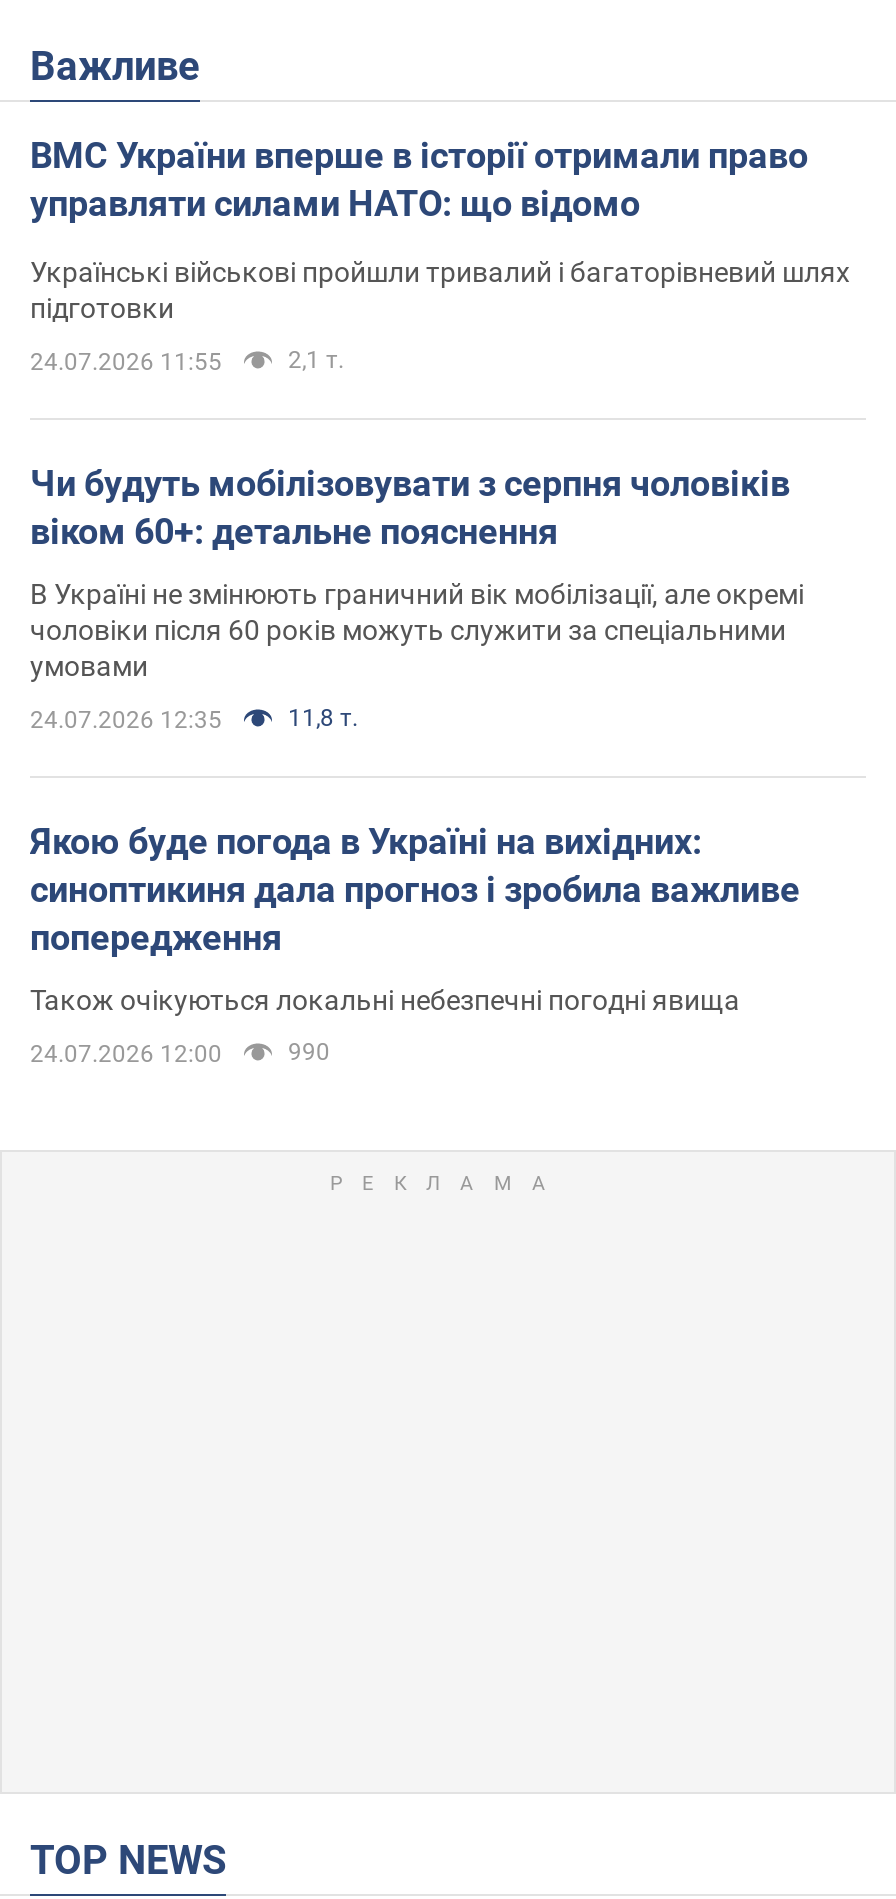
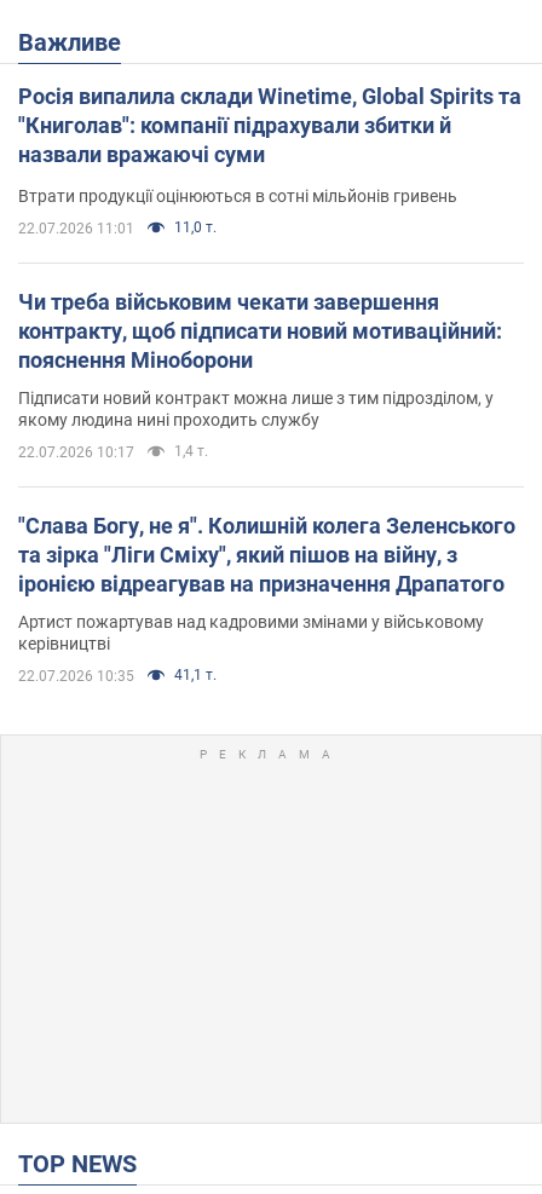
[30,134,808,224] ВМС України вперше в історії отримали право | управляти силами НАТО: що відомо -> [18,84,521,167] Росія випалила склади Winetime, Global Spirits та | "Книголав": компанії підрахували збитки й | назвали вражаючі суми
[30,256,850,324] Українські військові пройшли тривалий і багаторівневий шлях | підготовки -> [18,187,457,206] Втрати продукції оцінюються в сотні мільйонів гривень
[30,346,344,376] 24.07.2026 11:55 | 2,1 т. -> [18,219,217,237] 22.07.2026 11:01 | 11,0 т.
[30,462,790,552] Чи будуть мобілізовувати з серпня чоловіків | віком 60+: детальне пояснення -> [18,289,502,373] Чи треба військовим чекати завершення | контракту, щоб підписати новий мотиваційний: | пояснення Міноборони
[30,578,804,682] В Україні не змінюють граничний вік мобілізації, але окремі | чоловіки після 60 років можуть служити за спеціальними | умовами -> [18,389,494,430] Підписати новий контракт можна лише з тим підрозділом, у | якому людина нині проходить службу
[30,704,358,734] 24.07.2026 12:35 | 11,8 т. -> [18,443,208,461] 22.07.2026 10:17 | 1,4 т.
[30,820,800,958] Якою буде погода в Україні на вихідних: | синоптикиня дала прогноз і зробила важливе | попередження -> [18,513,515,597] "Слава Богу, не я". Колишній колега Зеленського | та зірка "Ліги Сміху", який пішов на війну, з | іронією відреагував на призначення Драпатого
[30,984,740,1016] Також очікуються локальні небезпечні погодні явища -> [18,612,484,653] Артист пожартував над кадровими змінами у військовому | керівництві
[30,1038,330,1068] 24.07.2026 12:00 | 990 -> [18,667,217,685] 22.07.2026 10:35 | 41,1 т.

